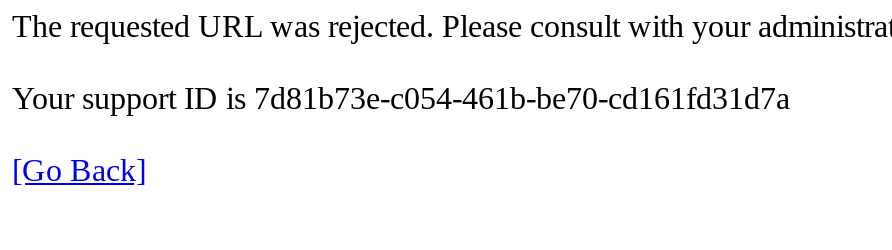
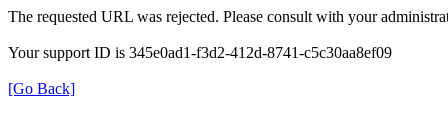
[12,81,790,115] Your support ID is 7d81b73e-c054-461b-be70-cd161fd31d7a -> [8,44,392,61] Your support ID is 345e0ad1-f3d2-412d-8741-c5c30aa8ef09

